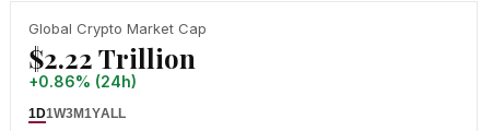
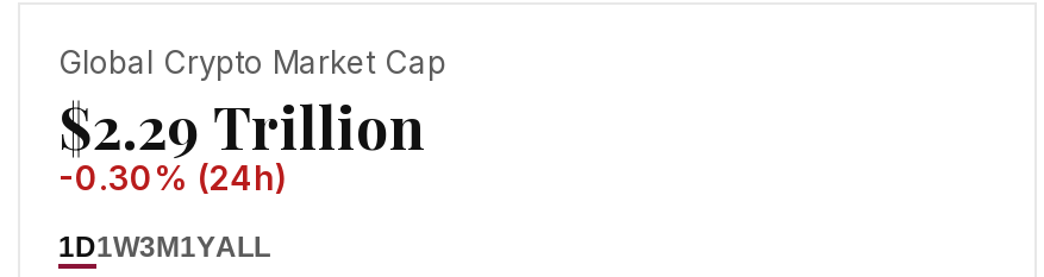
[28,41,196,75] $2.22 Trillion -> [58,88,425,164] $2.29 Trillion
[28,72,137,91] +0.86% (24h) -> [58,157,287,198] -0.30% (24h)

